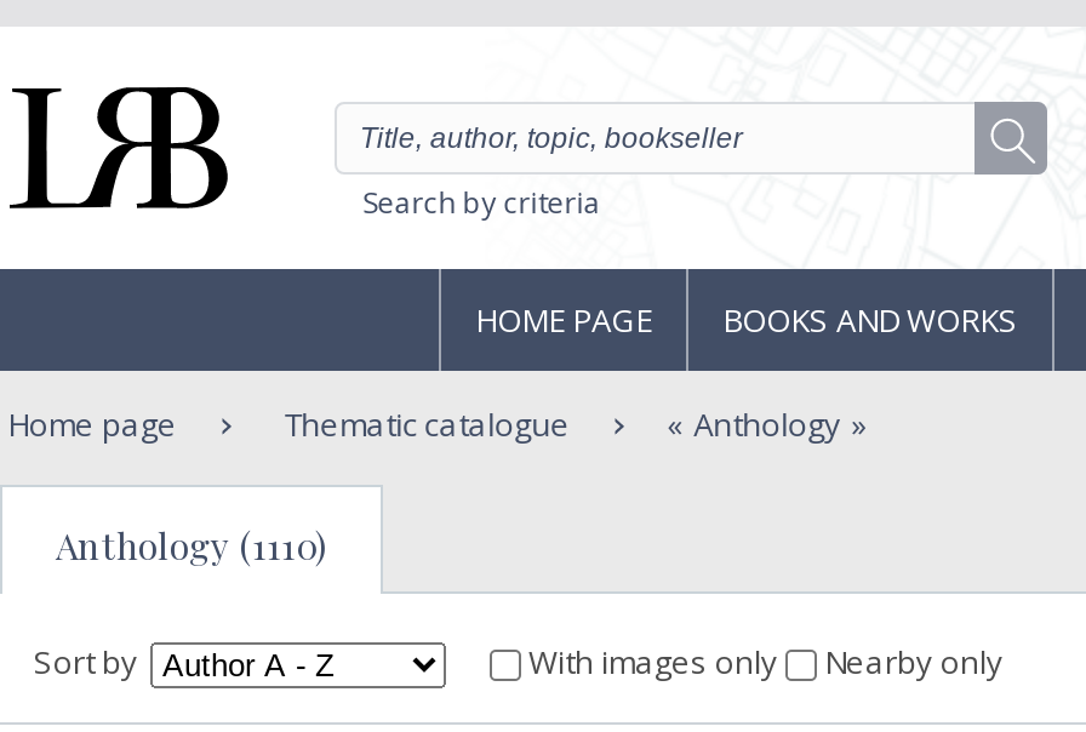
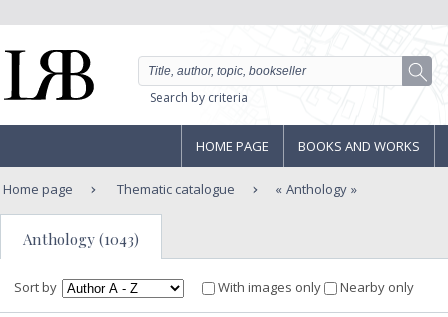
[56,522,327,570] Anthology (1110) -> [23,229,139,249] Anthology (1043)

